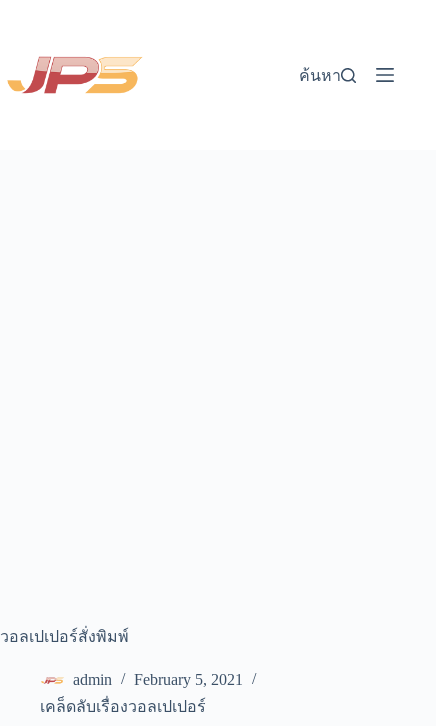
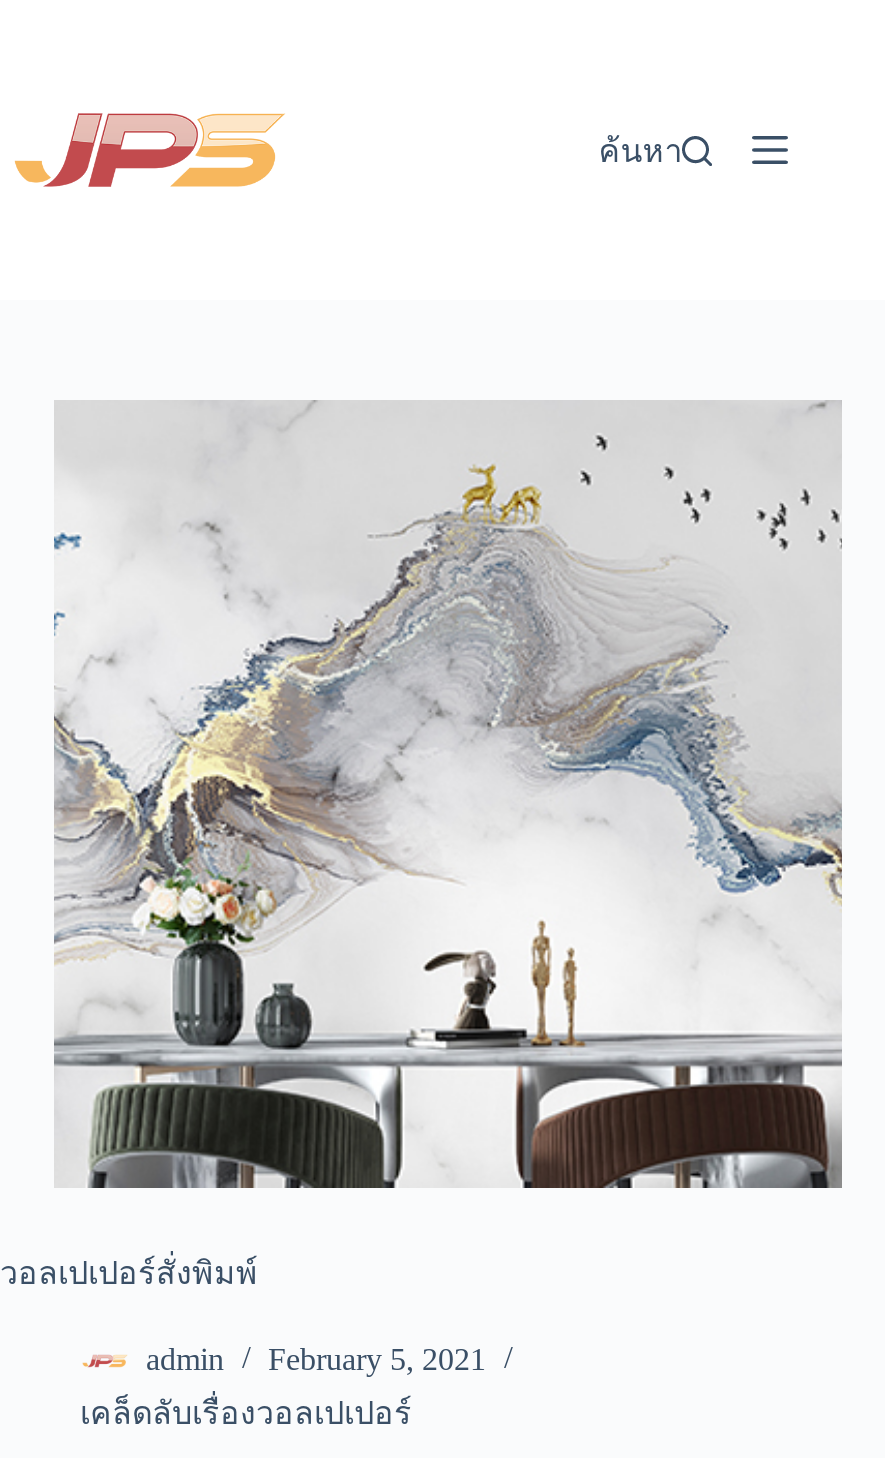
none -> [52,400,844,1190] [image]

